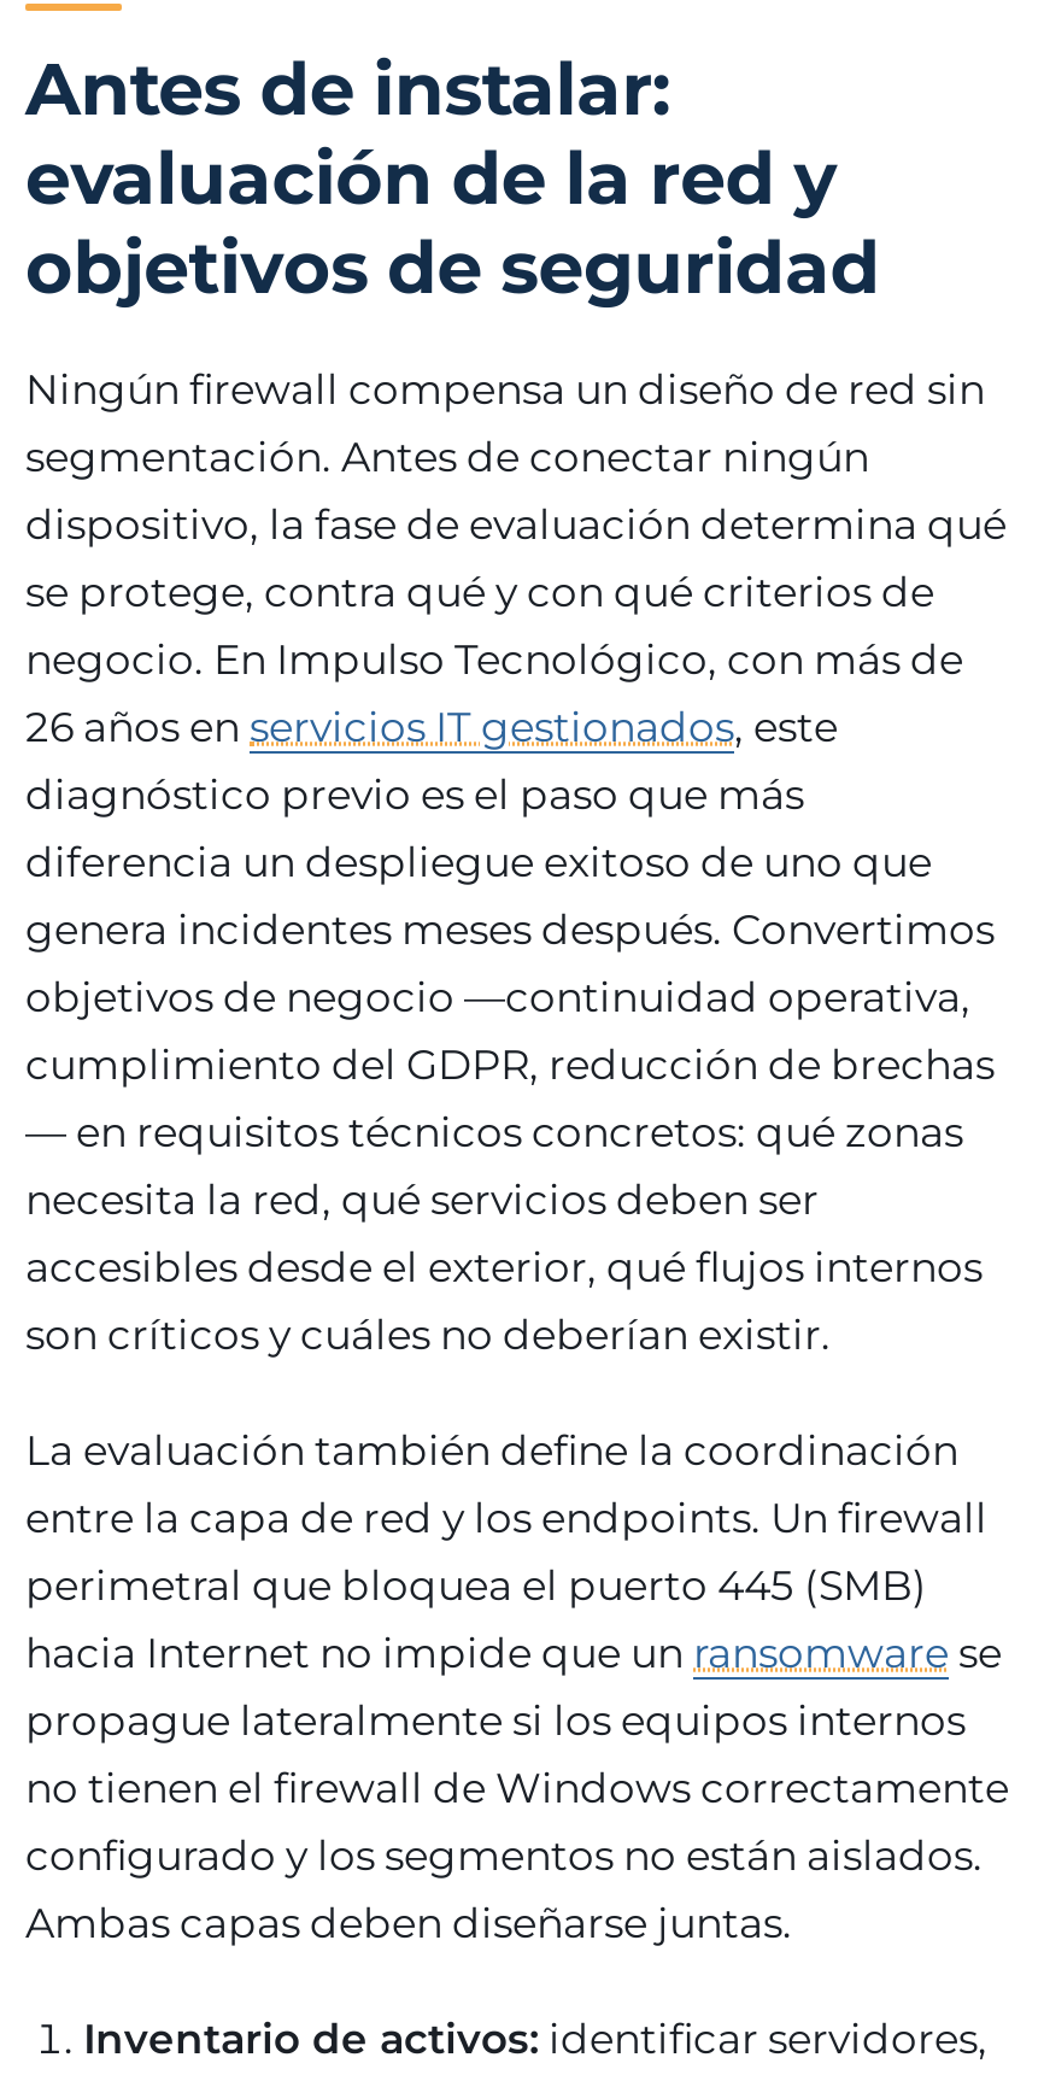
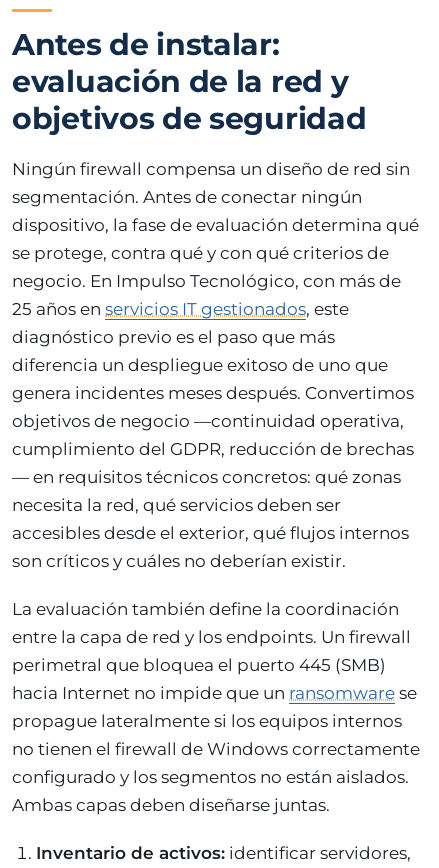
[25,703,838,751] 26 años en servicios IT gestionados, este -> [12,299,349,319] 25 años en servicios IT gestionados, este

